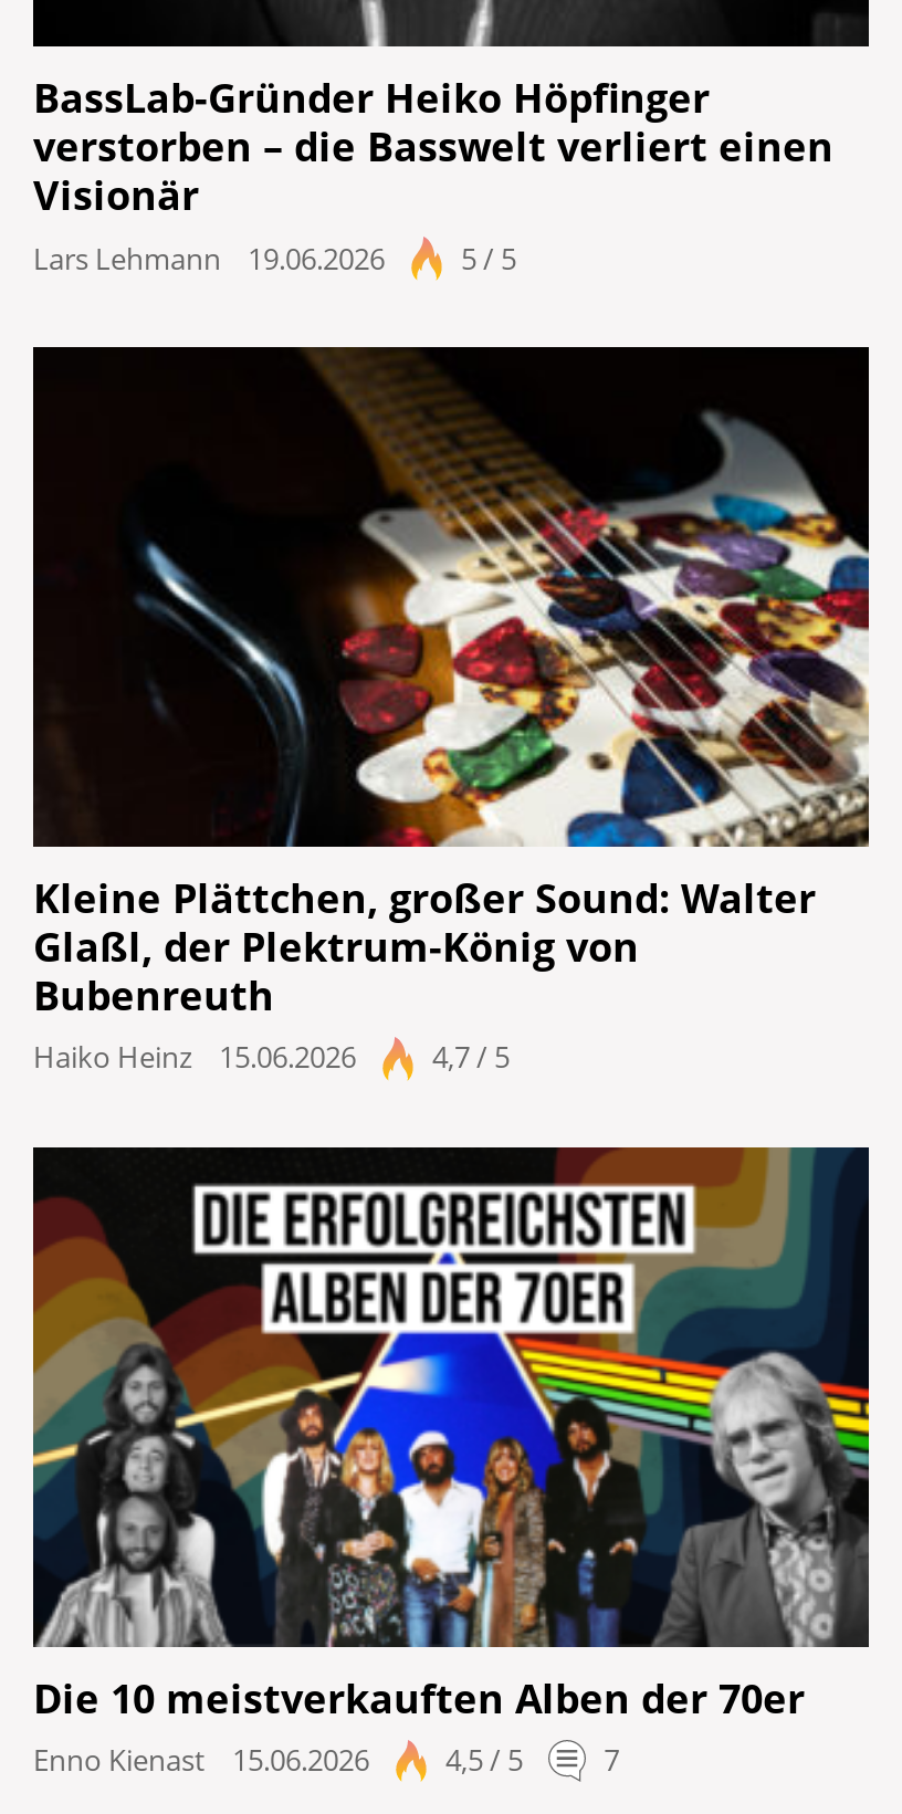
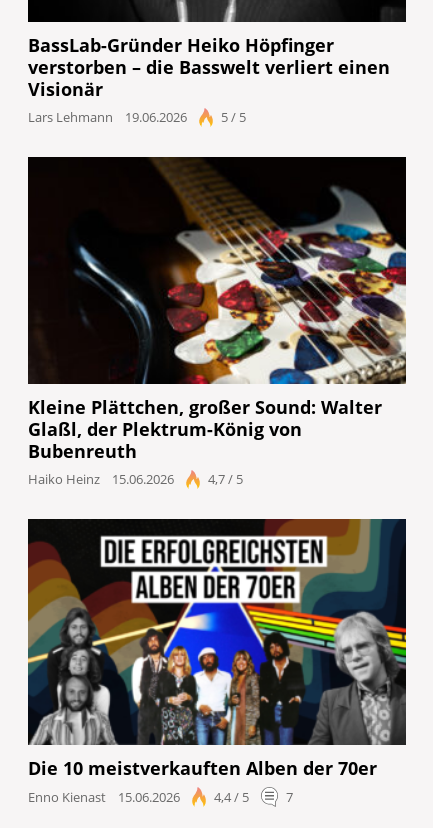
[33,1741,523,1781] Enno Kienast 15.06.2026 4,5 / 5 -> [28,787,249,805] Enno Kienast 15.06.2026 4,4 / 5

